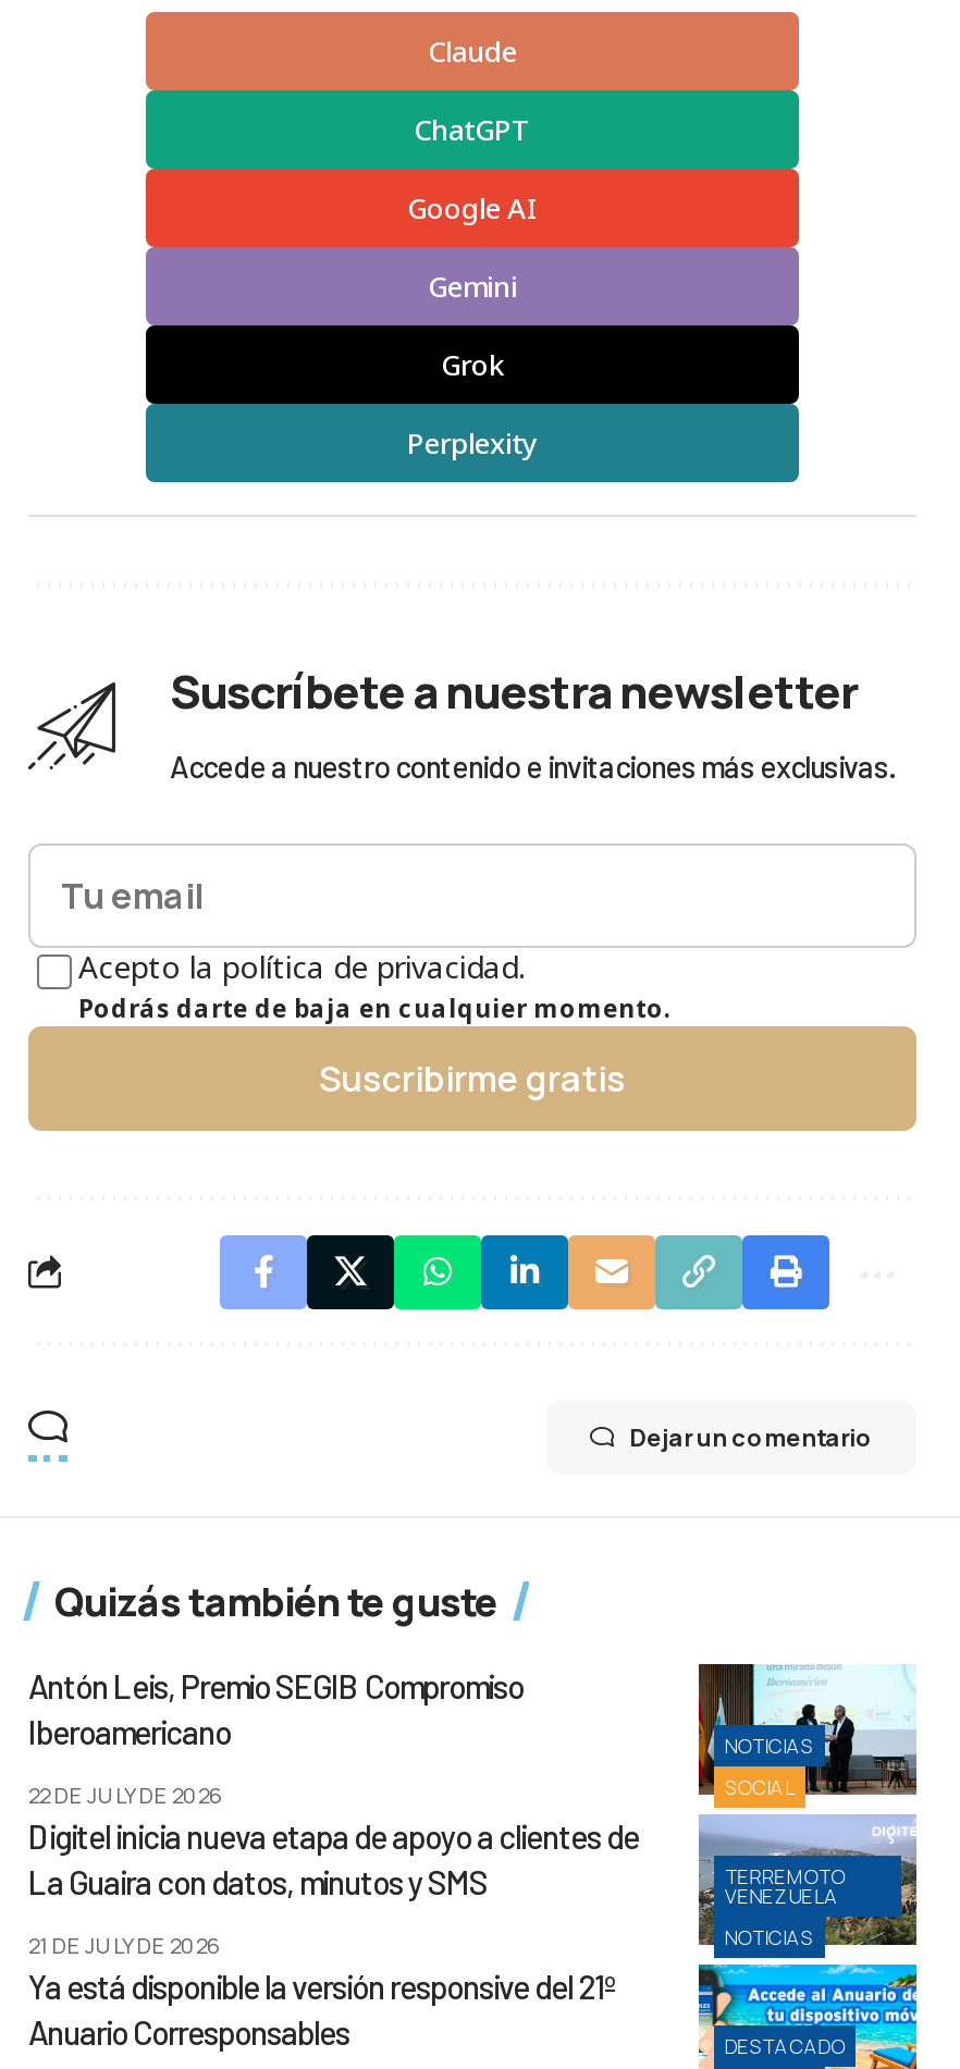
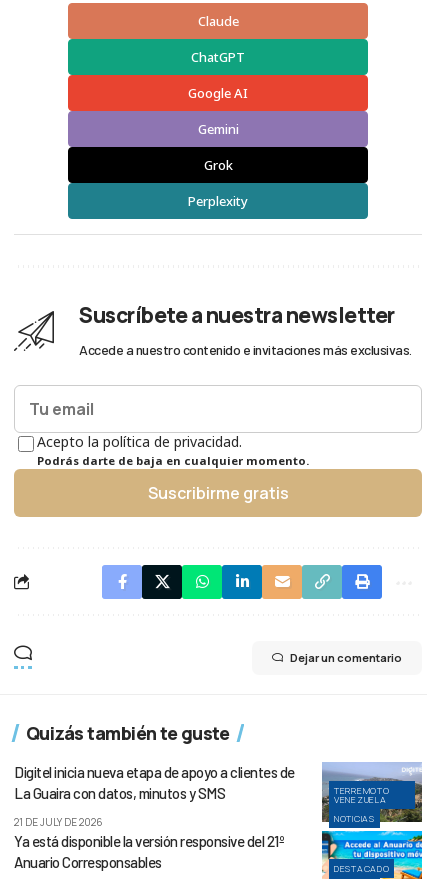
[28,1666,524,1810] Antón Leis, Premio SEGIB Compromiso | Iberoamericano | 22 DE JULY DE 2026 -> none
[697,1662,916,1801] [image] | NOTICIAS | SOCIAL -> none

